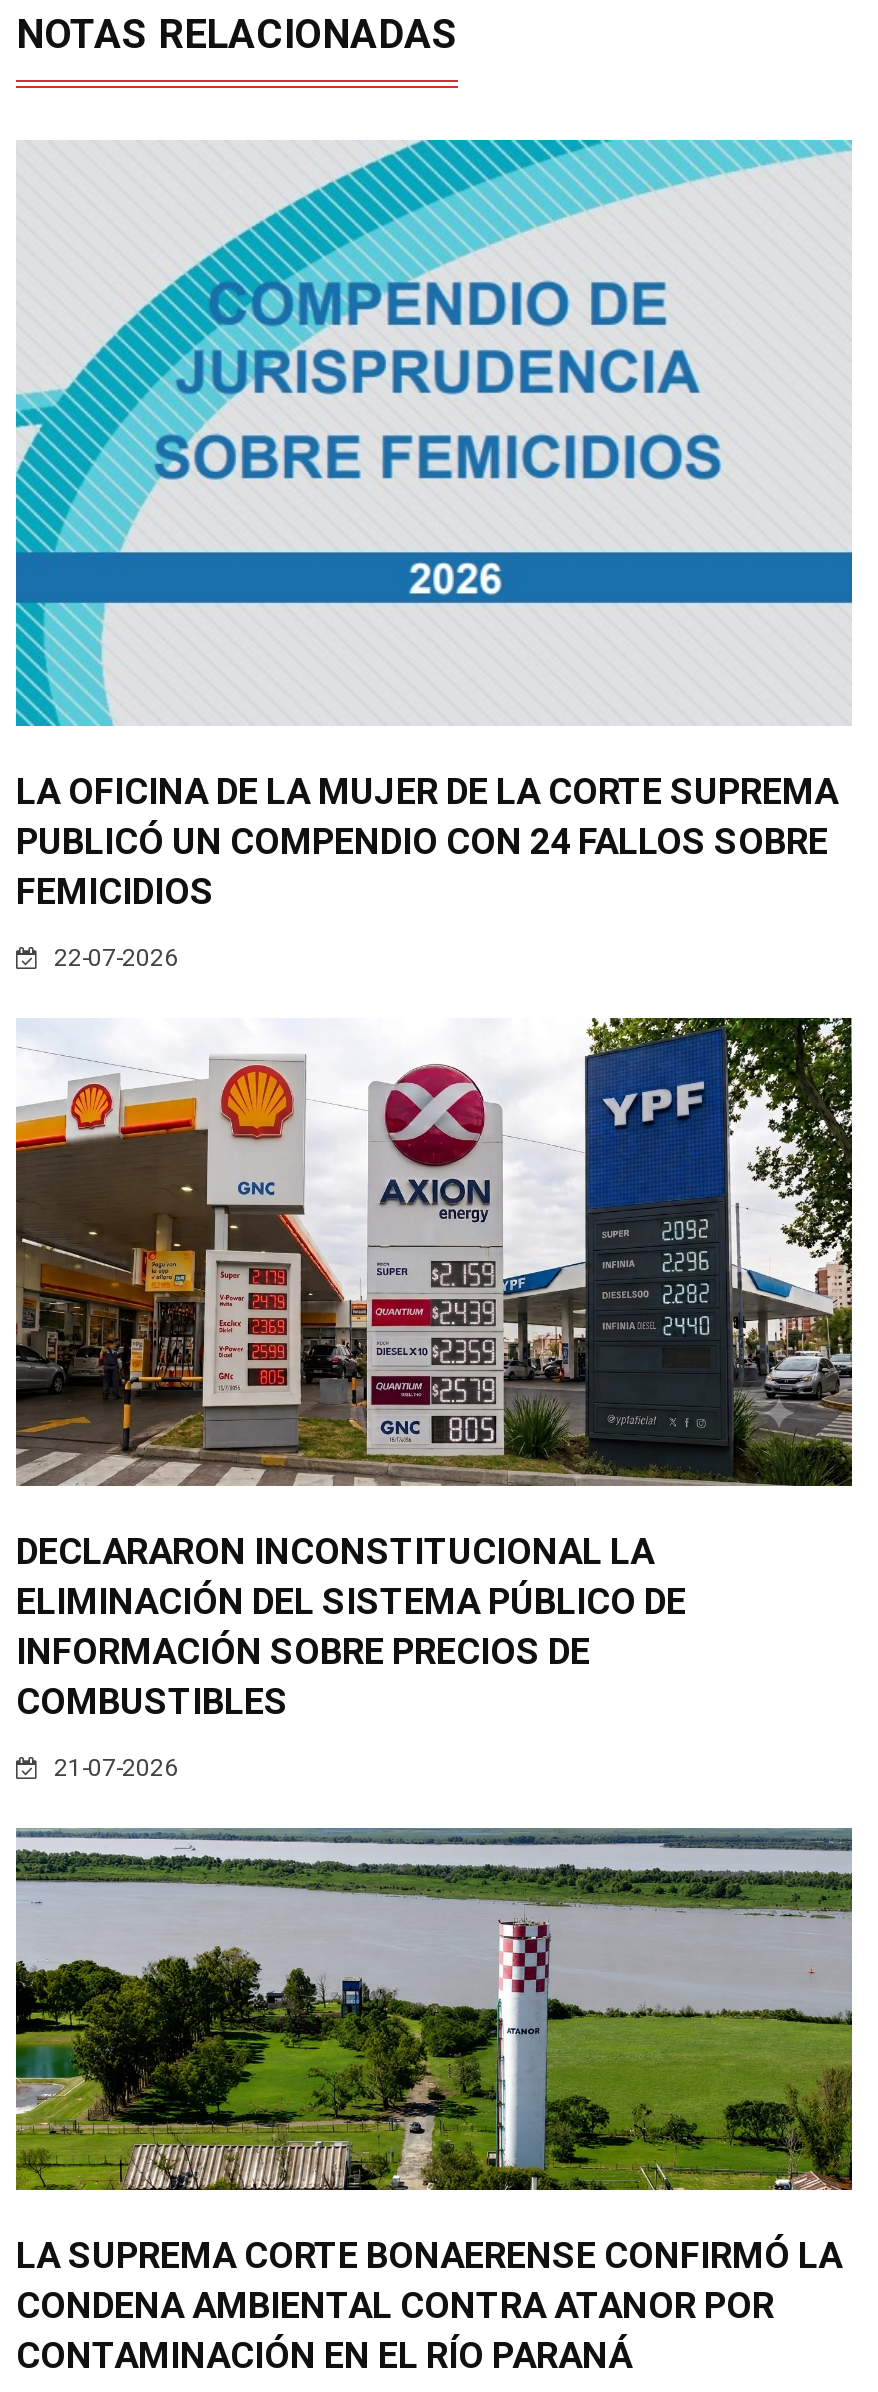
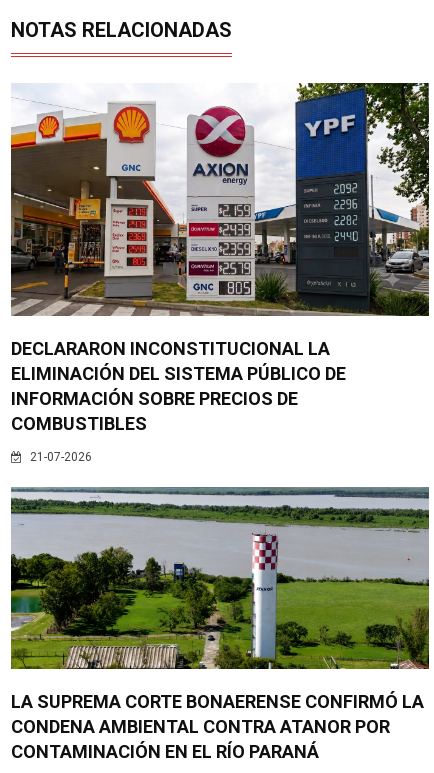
[14,138,854,973] [image] | LA OFICINA DE LA MUJER DE LA CORTE SUPREMA | PUBLICÓ UN COMPENDIO CON 24 FALLOS SOBRE | FEMICIDIOS | 22-07-2026 -> none

